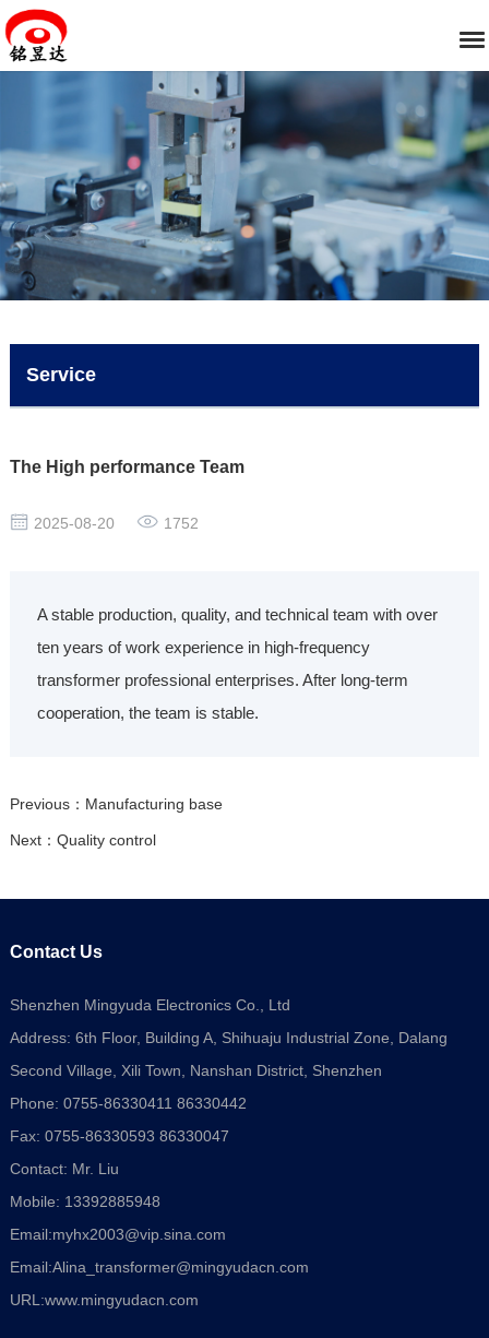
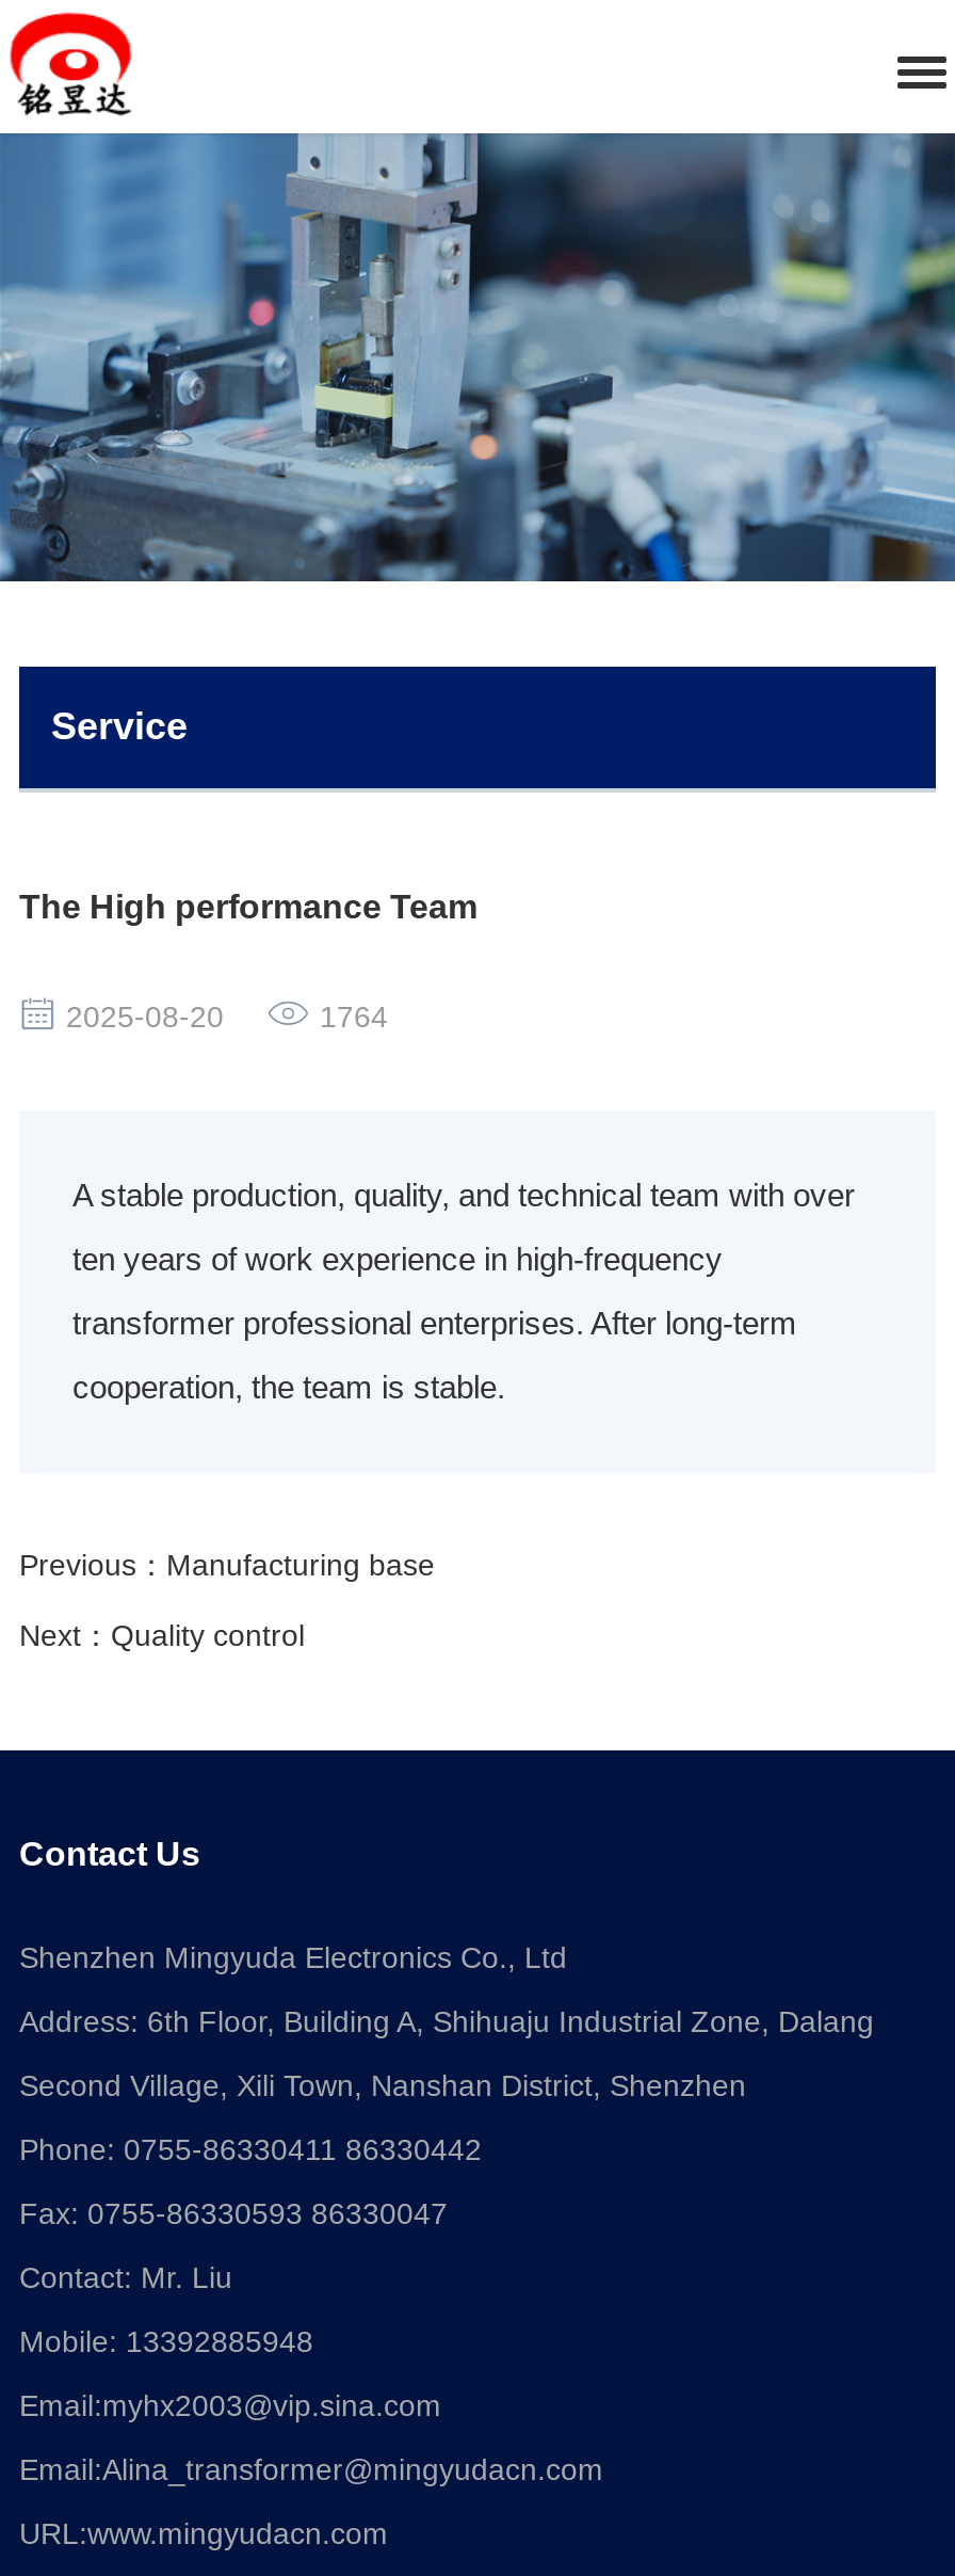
[164,514,199,532] 1752 -> [320,999,388,1034] 1764

